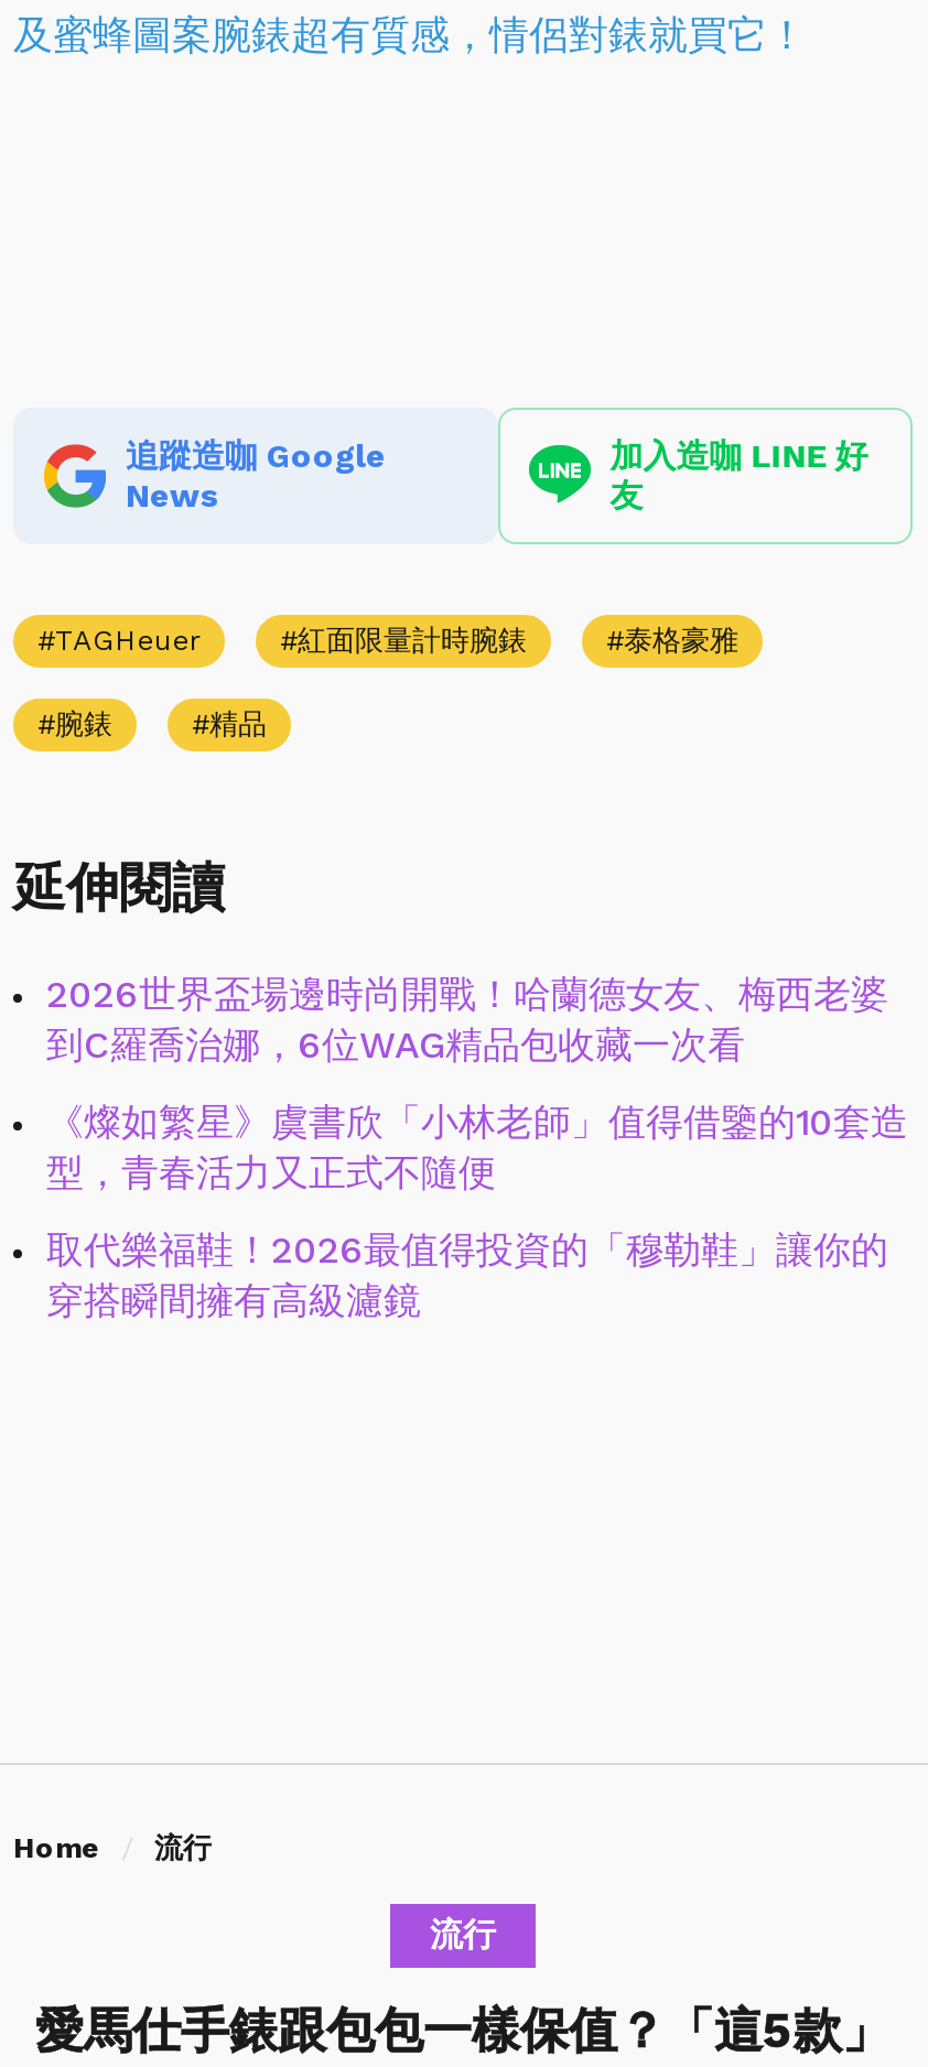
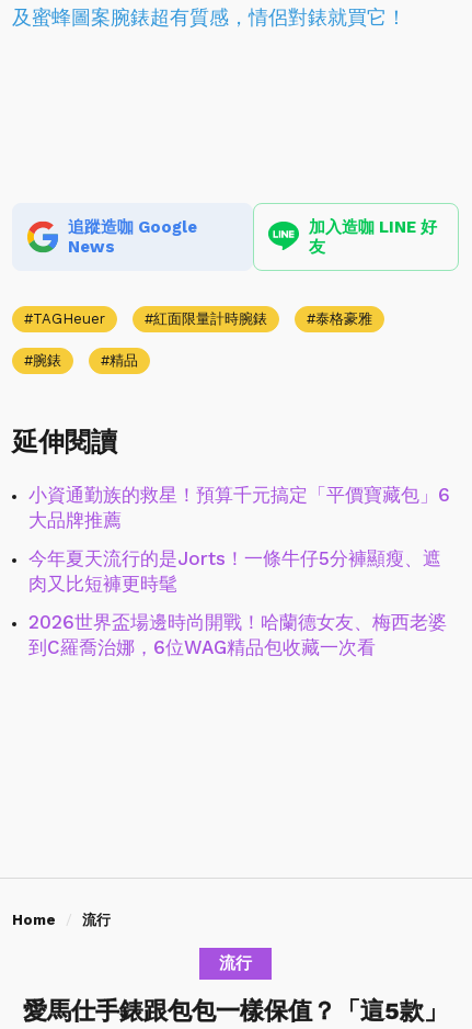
none -> [28,484,450,595] 小資通勤族的救星！預算千元搞定「平價寶藏包」6 | 大品牌推薦 | 今年夏天流行的是Jorts！一條牛仔5分褲顯瘦、遮 | 肉又比短褲更時髦
moved [46,972,888,1067] -> [28,611,447,658]: 2026世界盃場邊時尚開戰！哈蘭德女友、梅西老婆 | 到C羅喬治娜，6位WAG精品包收藏一次看
[46,1100,908,1323] 《燦如繁星》虞書欣「小林老師」值得借鑒的10套造 | 型，青春活力又正式不隨便 | 取代樂福鞋！2026最值得投資的「穆勒鞋」讓你的 | 穿搭瞬間擁有高級濾鏡 -> none

